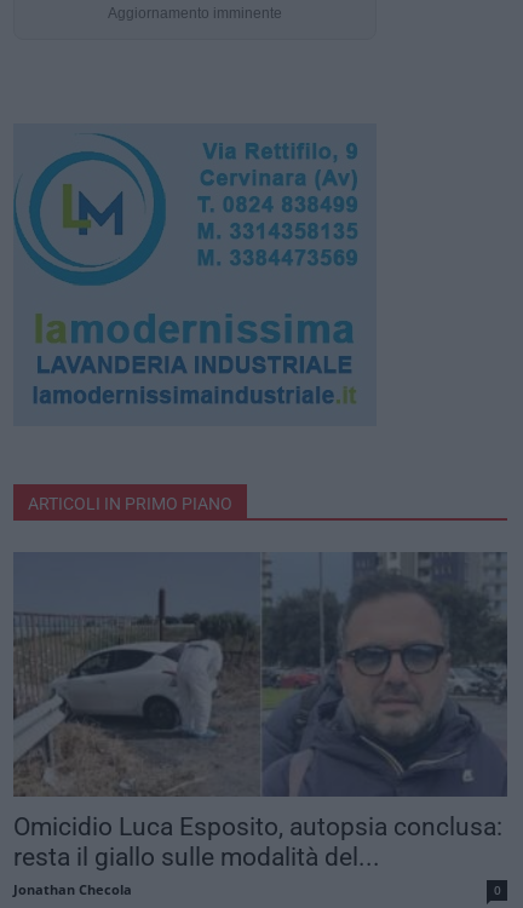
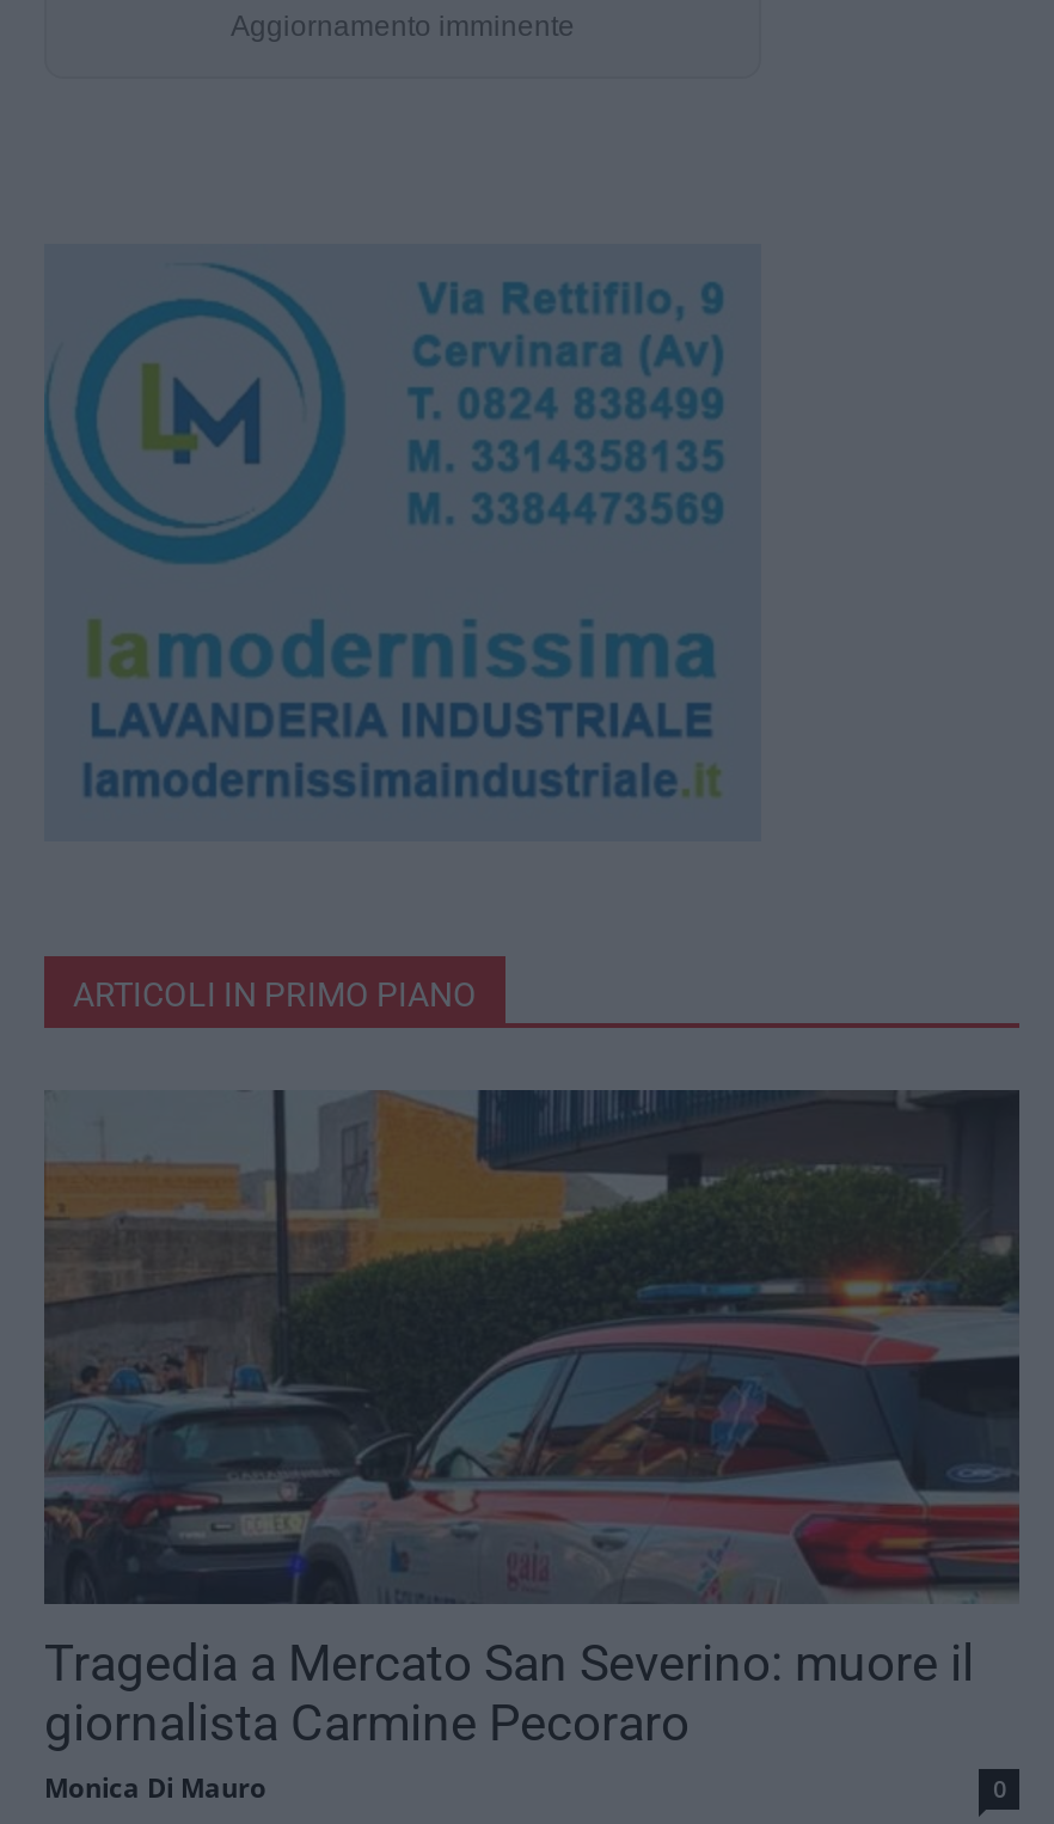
[13,552,507,898] [image] | Omicidio Luca Esposito, autopsia conclusa: | resta il giallo sulle modalità del... | Jonathan Checola -> [42,1090,1022,1806] [image] | Tragedia a Mercato San Severino: muore il | giornalista Carmine Pecoraro | Monica Di Mauro

